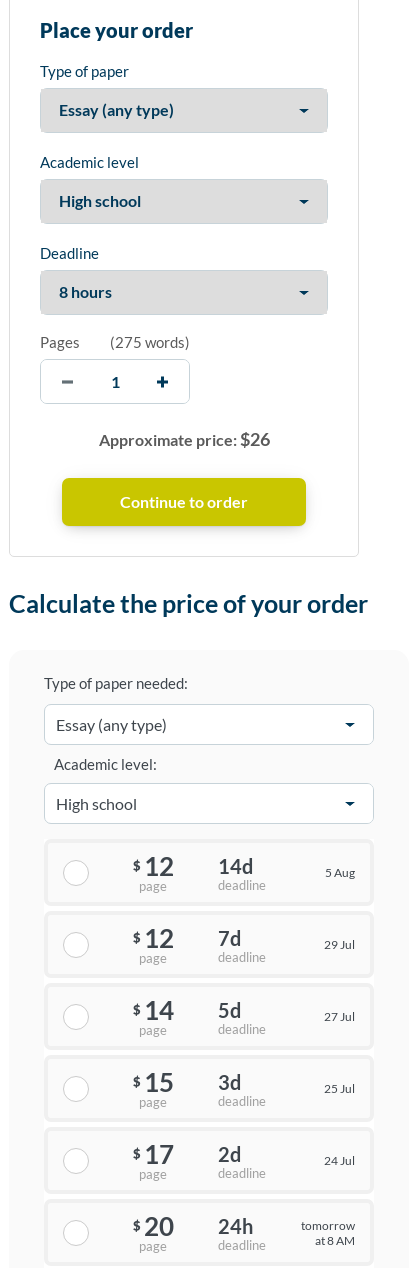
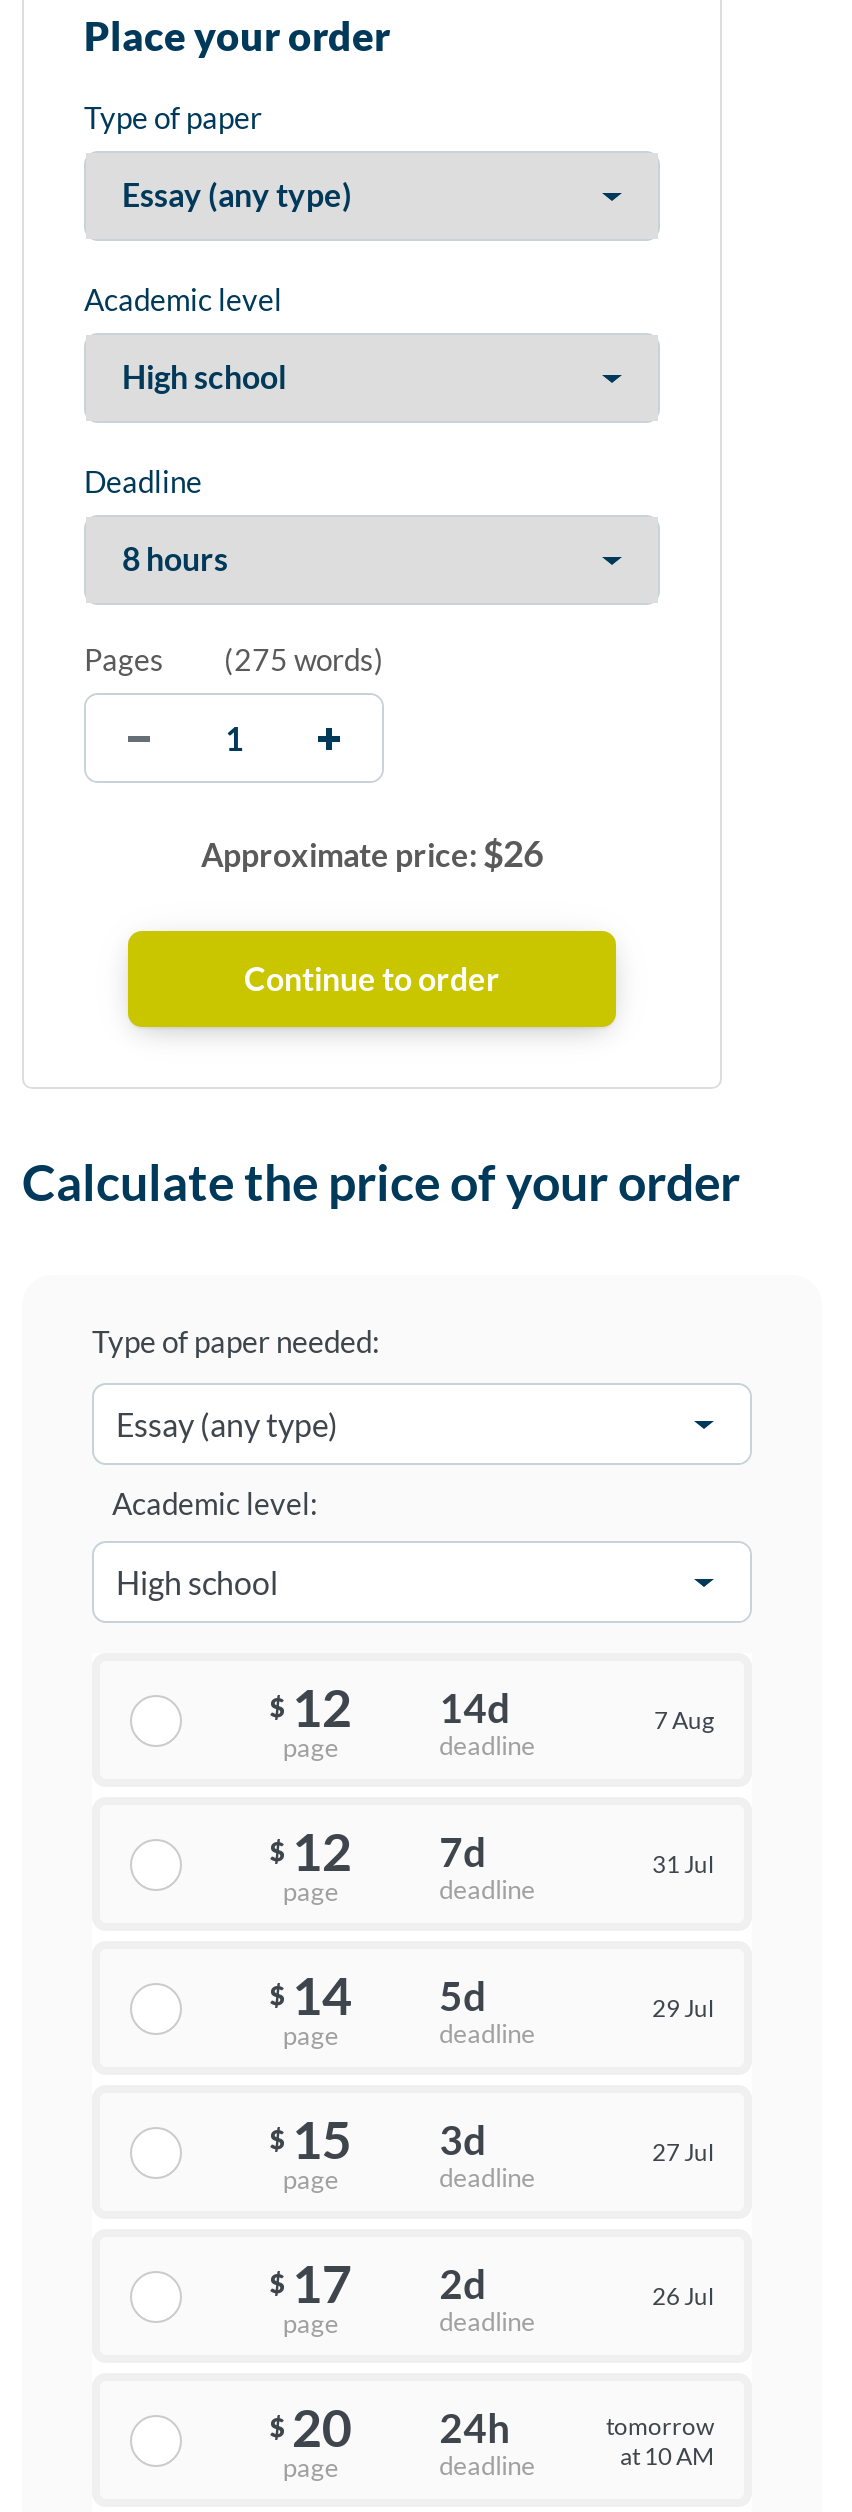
[325,865,355,880] 5 Aug -> [654,1705,714,1735] 7 Aug
[324,937,355,952] 29 Jul -> [652,1849,714,1879] 31 Jul
[324,1009,355,1024] 27 Jul -> [652,1993,714,2023] 29 Jul
[324,1081,355,1096] 25 Jul -> [652,2137,714,2167] 27 Jul
[324,1153,355,1168] 24 Jul -> [652,2281,714,2311] 26 Jul
[315,1233,355,1248] at 8 AM -> [620,2440,714,2470] at 10 AM

